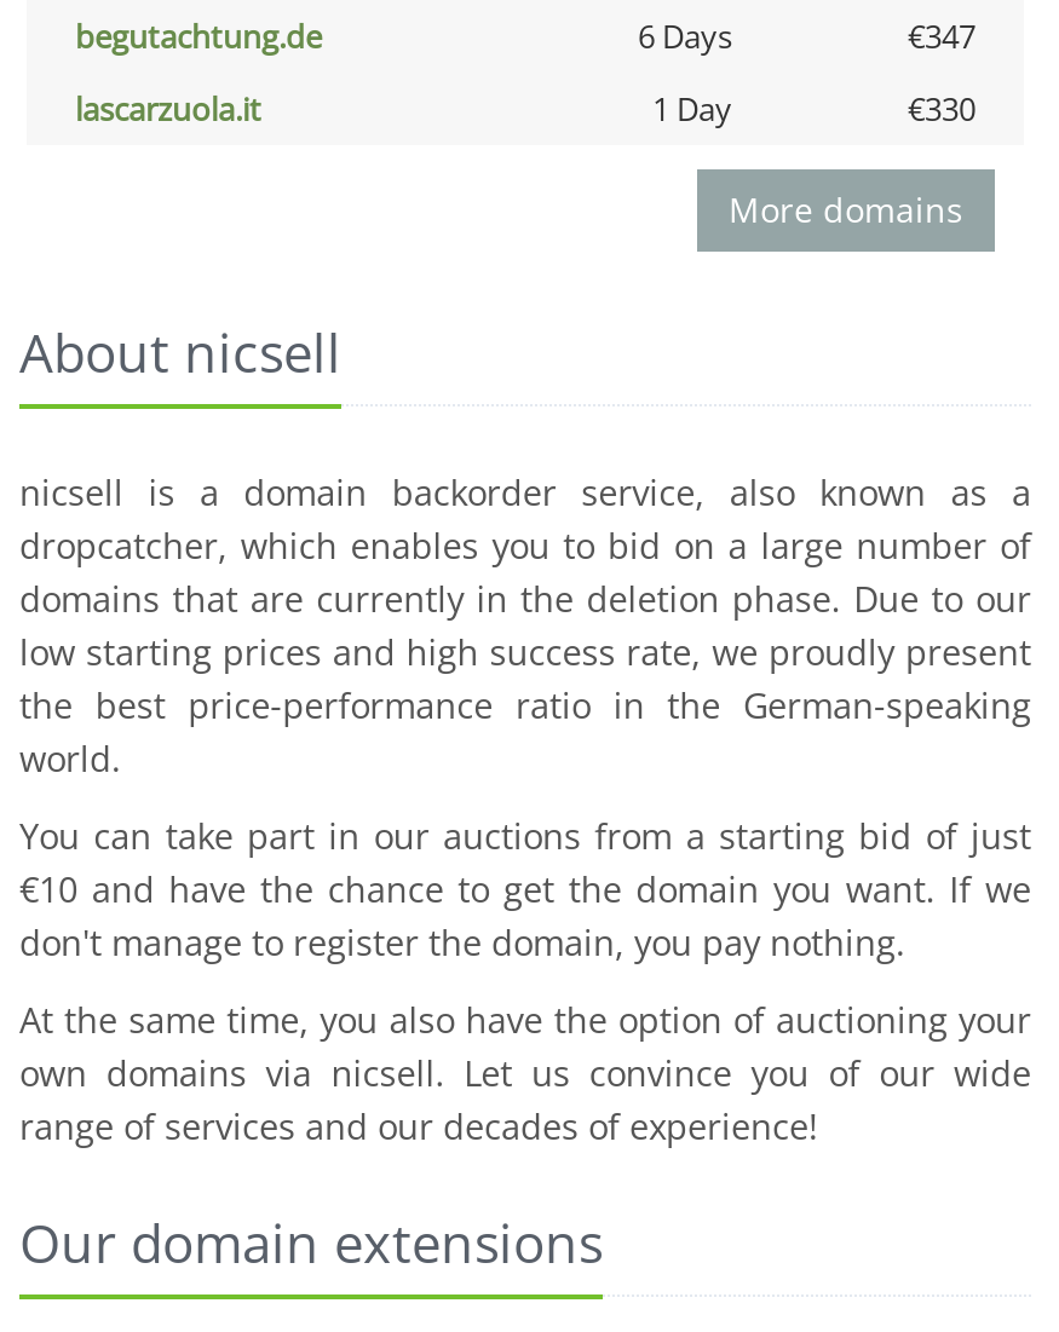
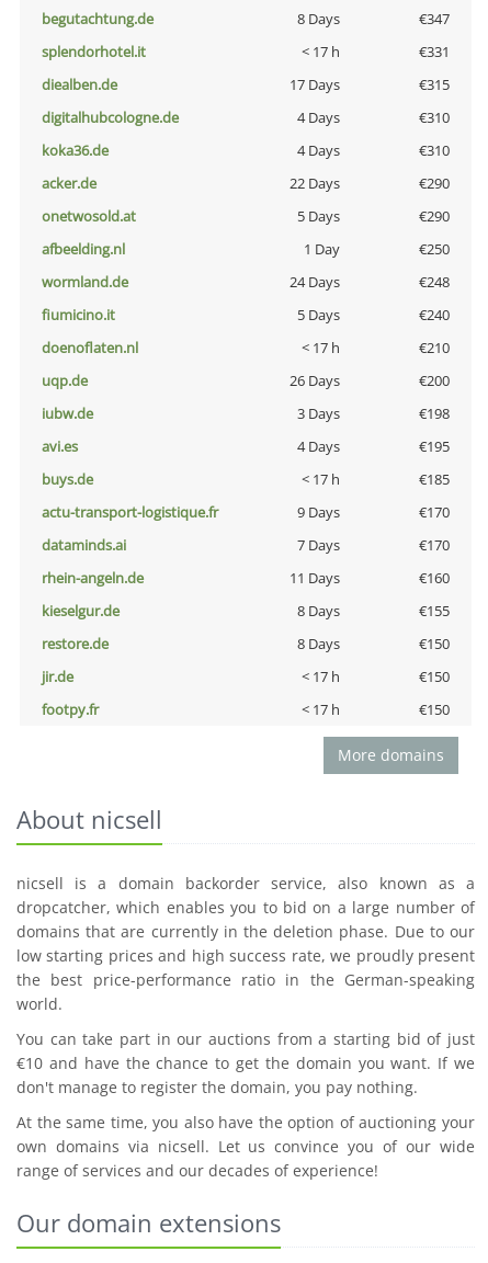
[638,15,732,59] 6 Days -> [297,9,339,29] 8 Days
[75,88,261,131] lascarzuola.it -> [42,42,450,259] splendorhotel.it | < 17 h | €331 | diealben.de | 17 Days | €315 | digitalhubcologne.de | 4 Days | €310 | koka36.de | 4 Days | €310 | acker.de | 22 Days | €290 | onetwosold.at | 5 Days | €290 | afbeelding.nl
[908,88,975,131] €330 -> [42,239,450,719] €250 | wormland.de | 24 Days | €248 | fiumicino.it | 5 Days | €240 | doenoflaten.nl | < 17 h | €210 | uqp.de | 26 Days | €200 | iubw.de | 3 Days | €198 | avi.es | 4 Days | €195 | buys.de | < 17 h | €185 | actu-transport-logistique.fr | 9 Days | €170 | dataminds.ai | 7 Days | €170 | rhein-angeln.de | 11 Days | €160 | kieselgur.de | 8 Days | €155 | restore.de | 8 Days | €150 | jir.de | < 17 h | €150 | footpy.fr | < 17 h | €150

